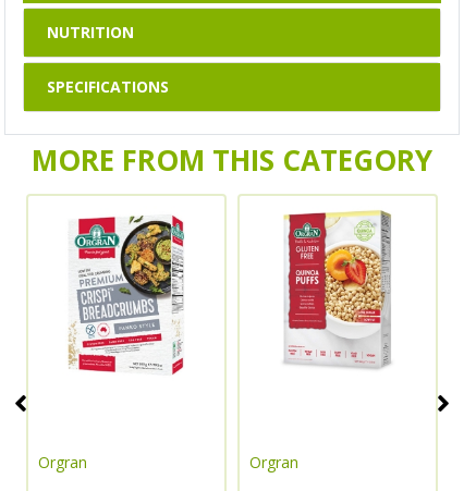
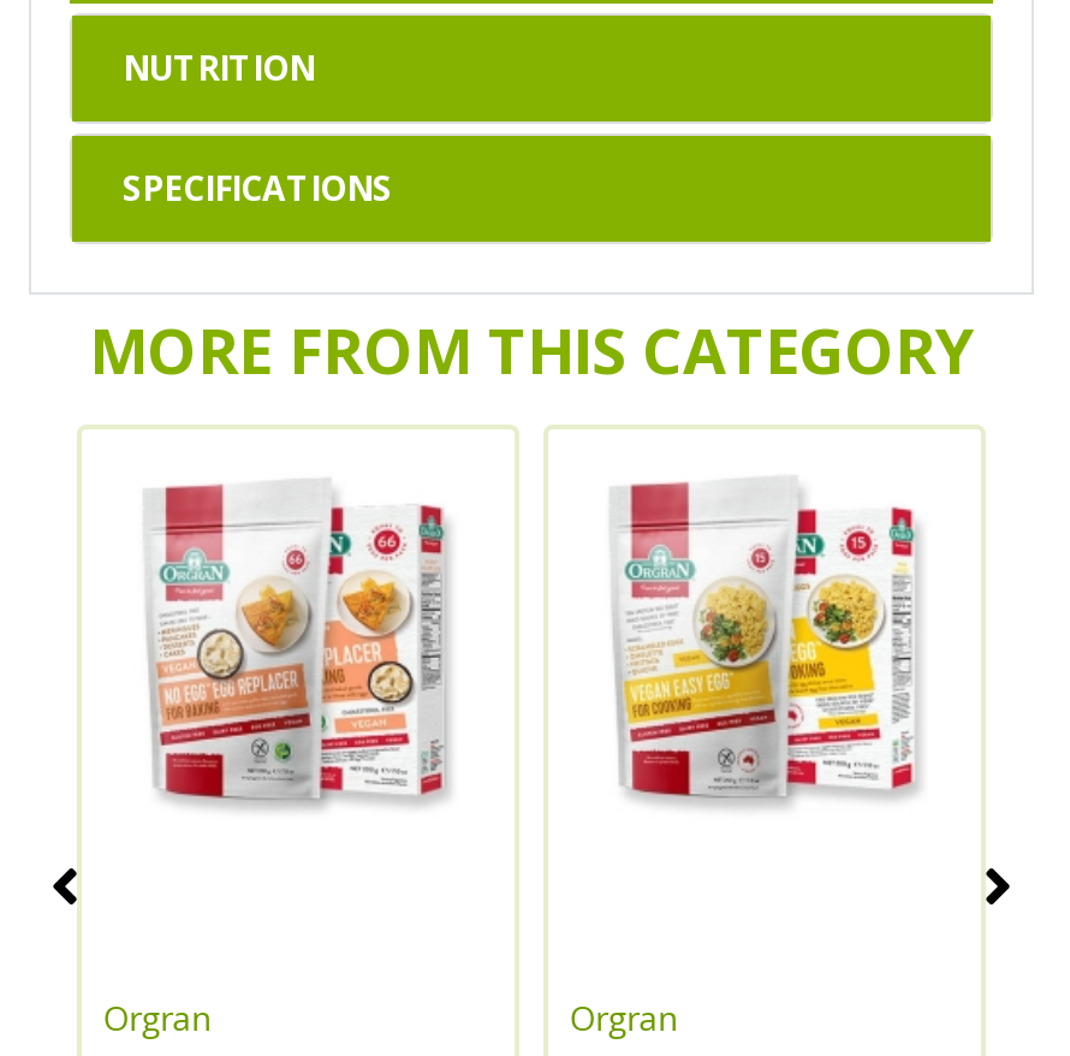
[59,214,194,375] [image] -> [147,475,450,821] [image]
[270,210,407,369] [image] -> [613,463,921,809] [image]

